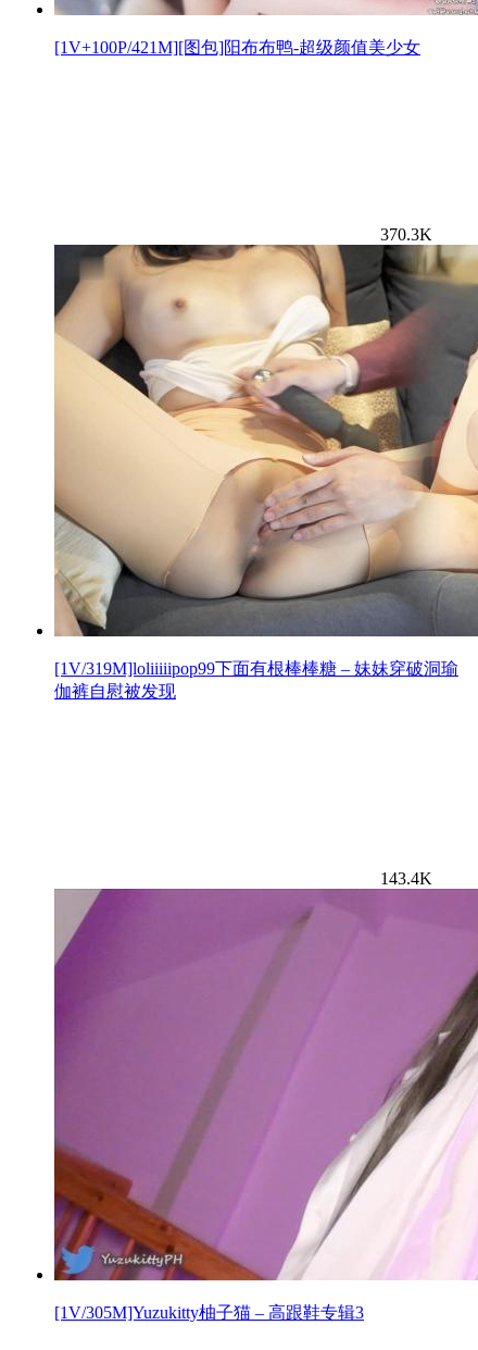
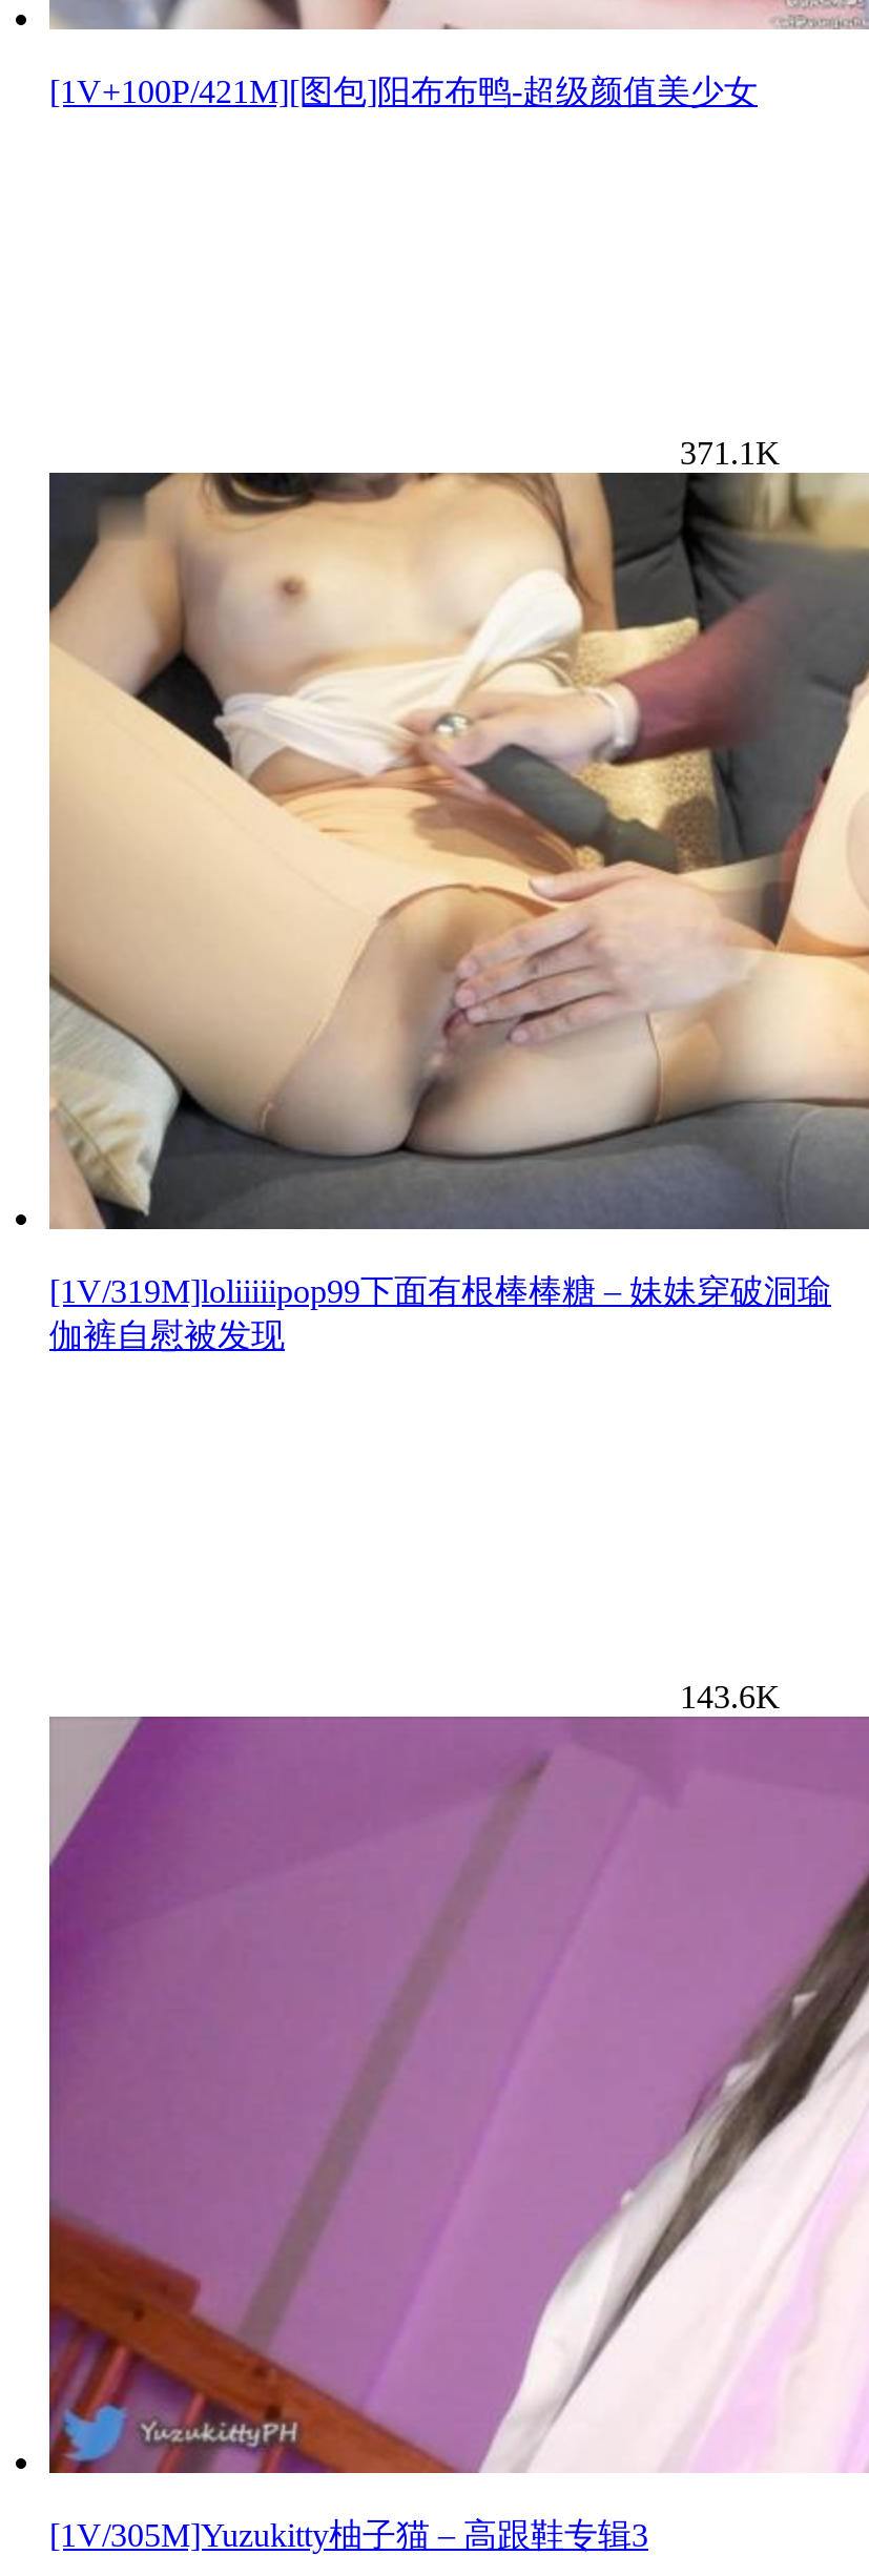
[380,226,432,244] 370.3K -> [680,436,781,471] 371.1K
[380,870,432,888] 143.4K -> [680,1680,781,1715] 143.6K

